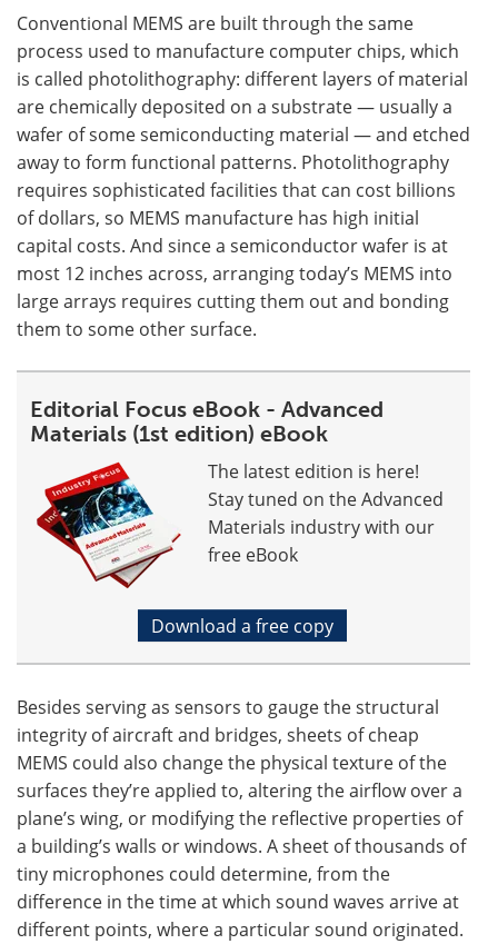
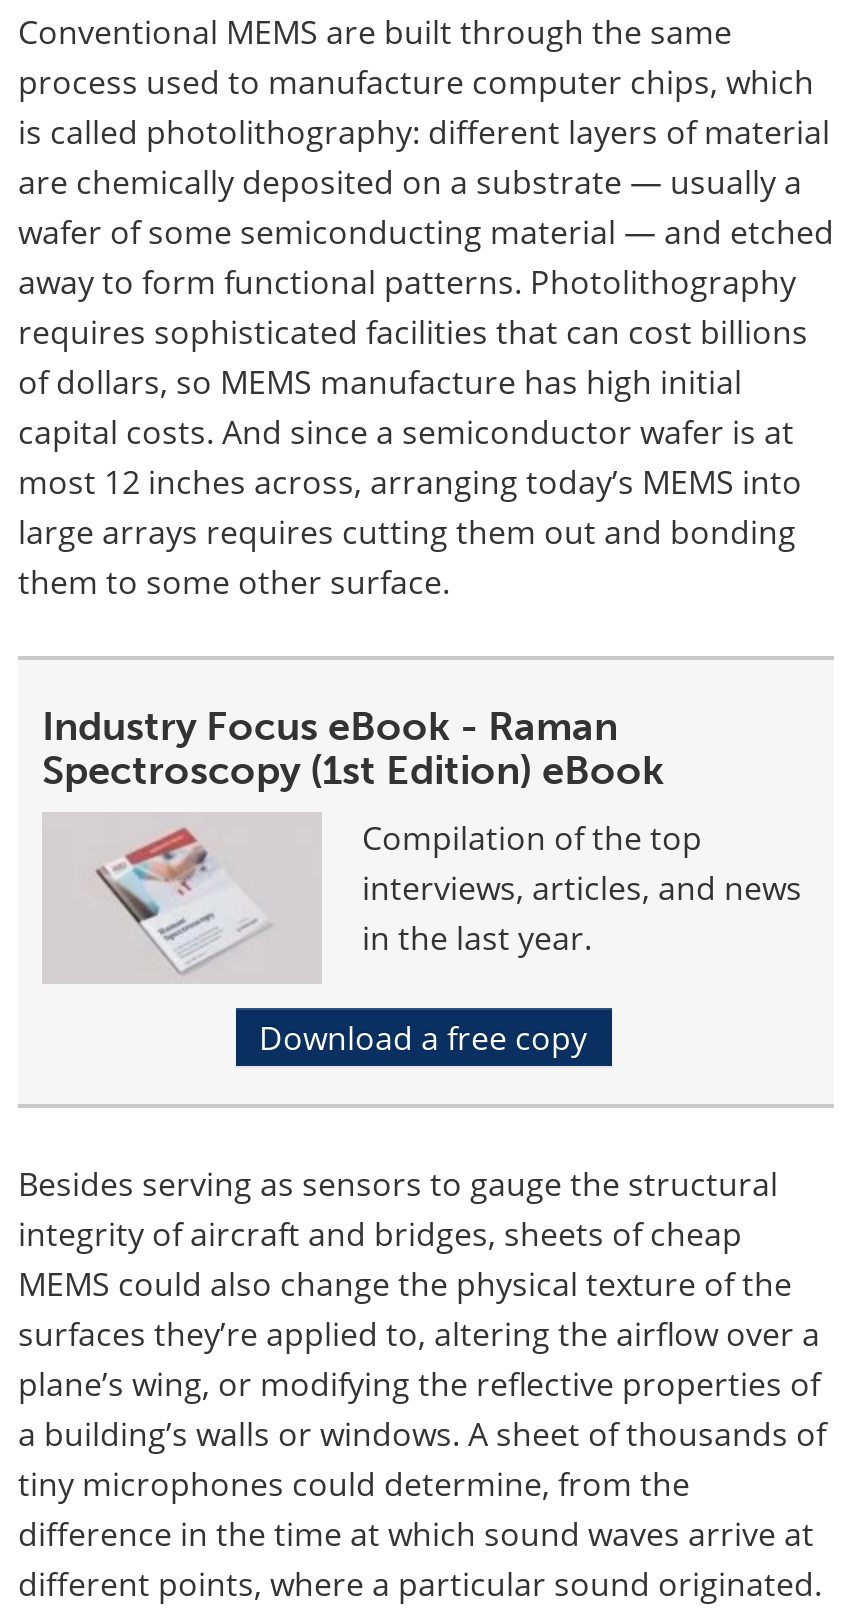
[30,396,384,447] Editorial Focus eBook - Advanced | Materials (1st edition) eBook -> [42,702,664,794] Industry Focus eBook - Raman | Spectroscopy (1st Edition) eBook
[32,459,444,594] [image] | The latest edition is here! | Stay tuned on the Advanced | Materials industry with our | free eBook -> [42,812,802,984] [image] | Compilation of the top | interviews, articles, and news | in the last year.

